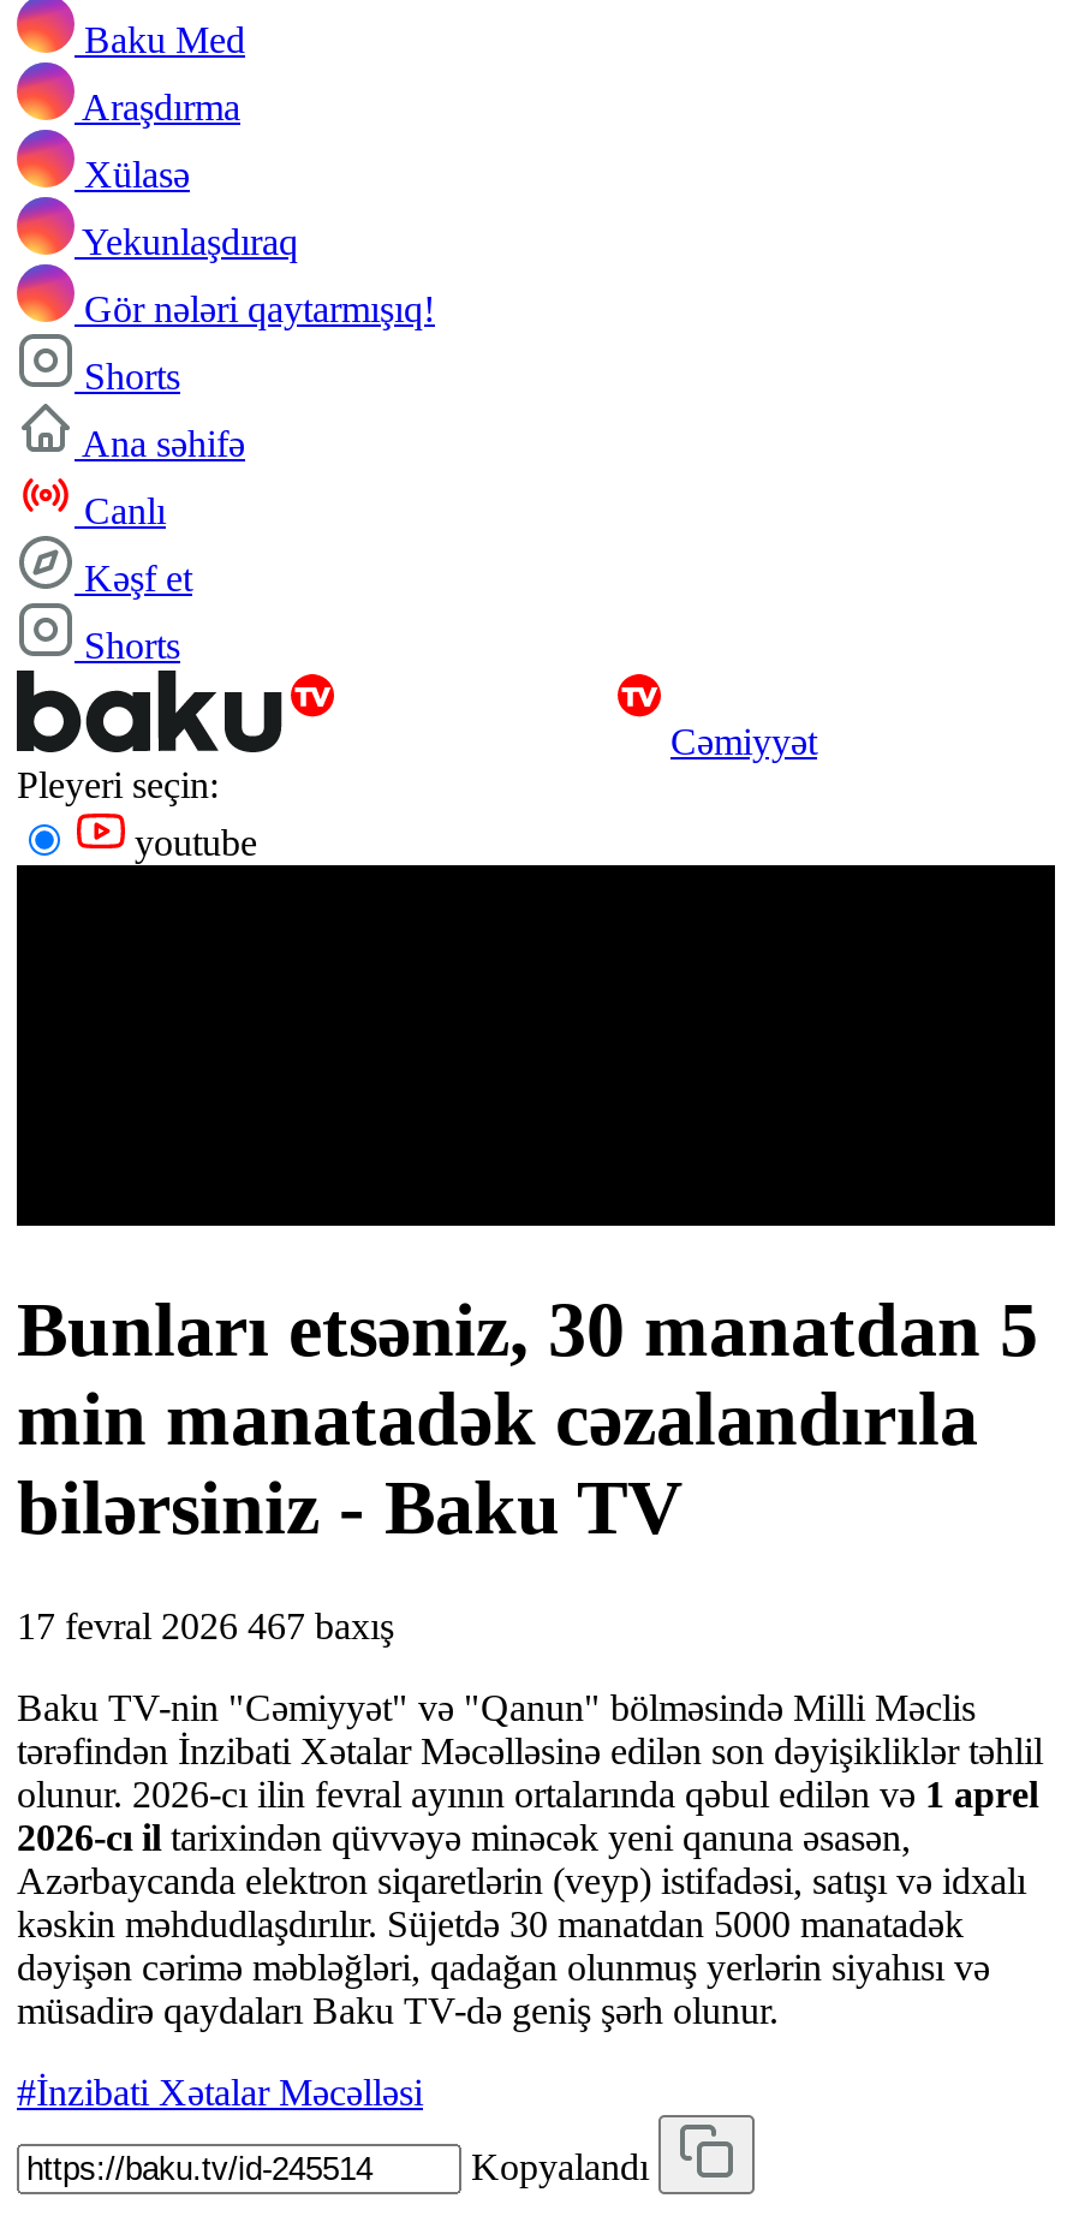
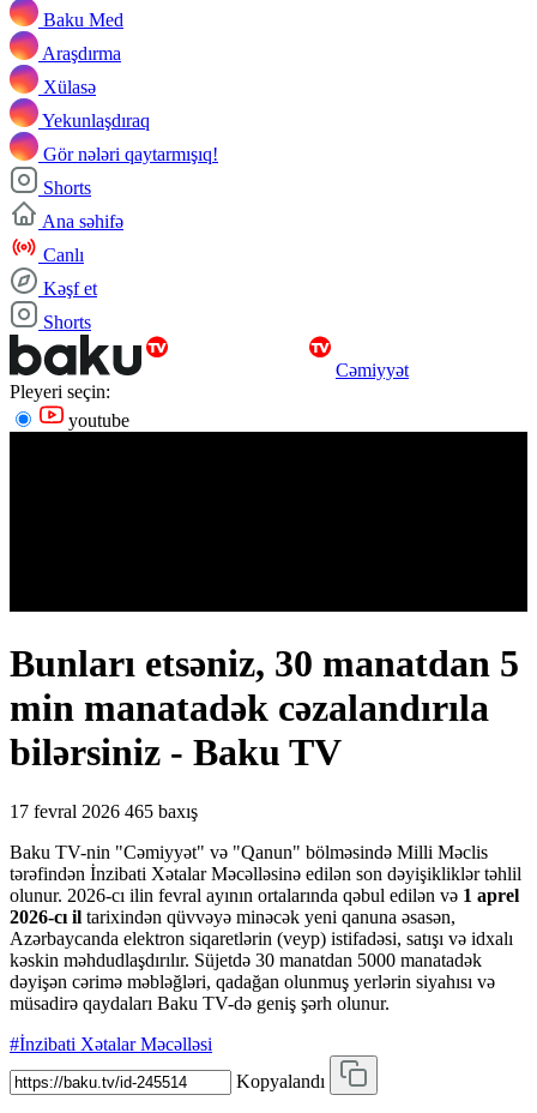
[17,1605,394,1646] 17 fevral 2026 467 baxış -> [10,801,198,821] 17 fevral 2026 465 baxış

